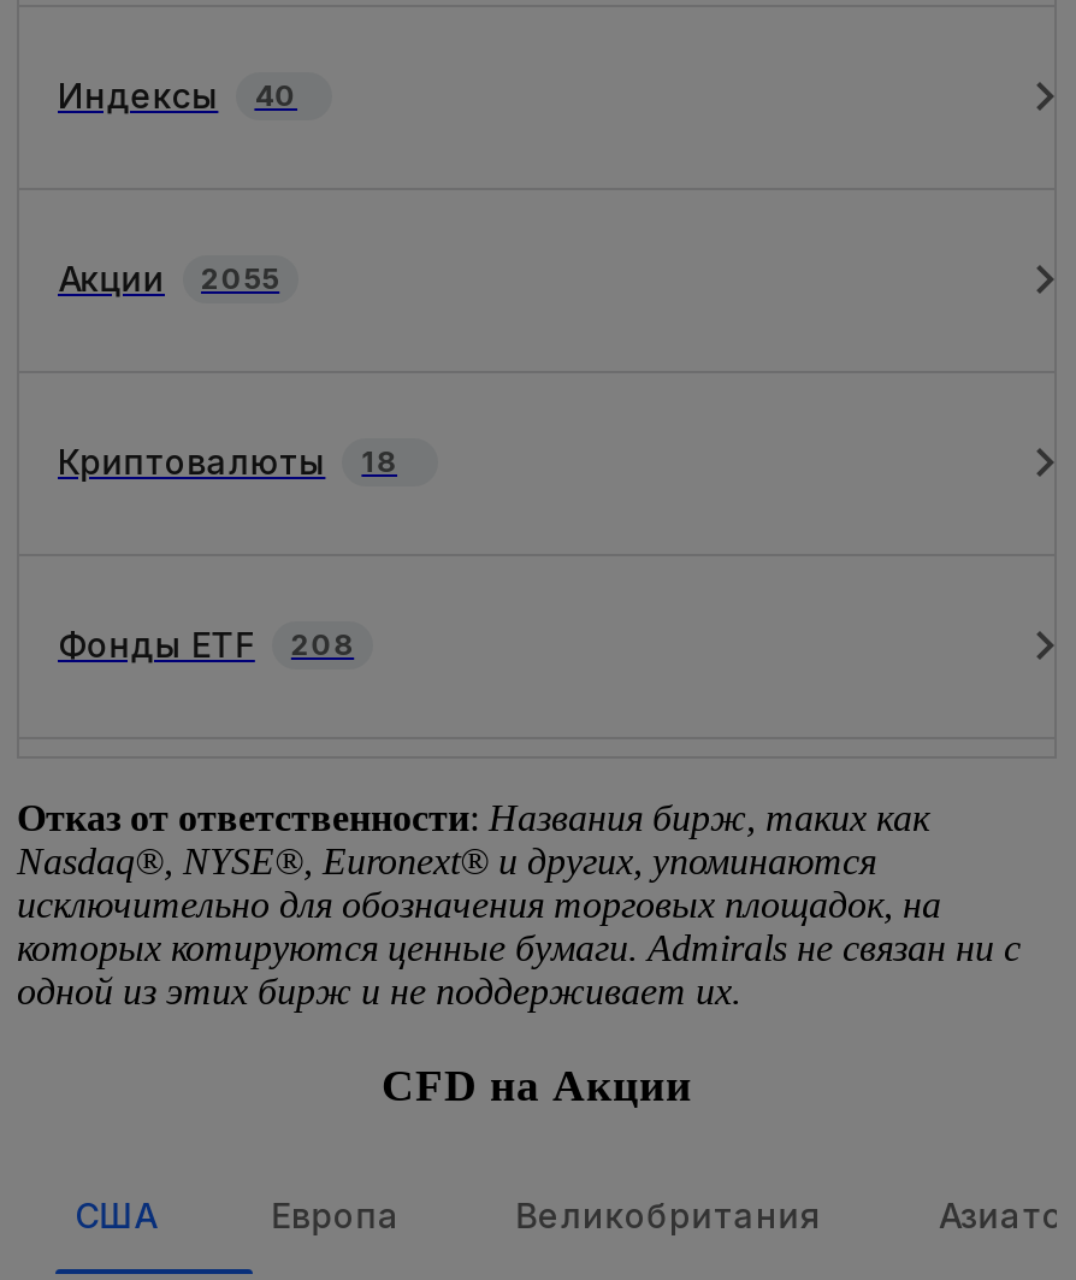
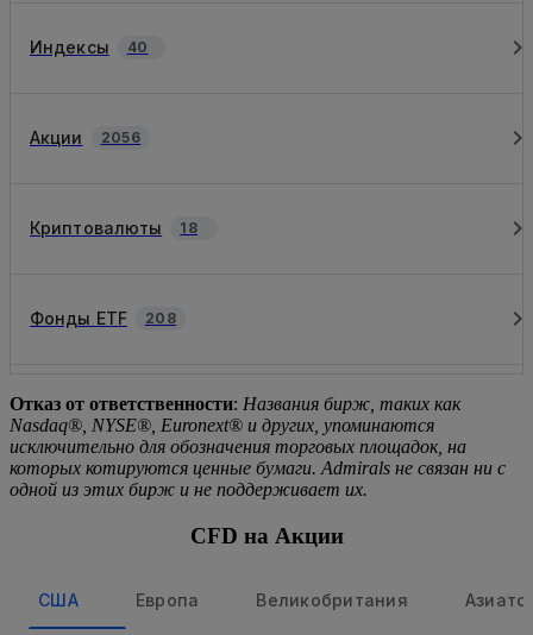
[58,258,279,299] Акции 2055 -> [30,127,141,148] Акции 2056

